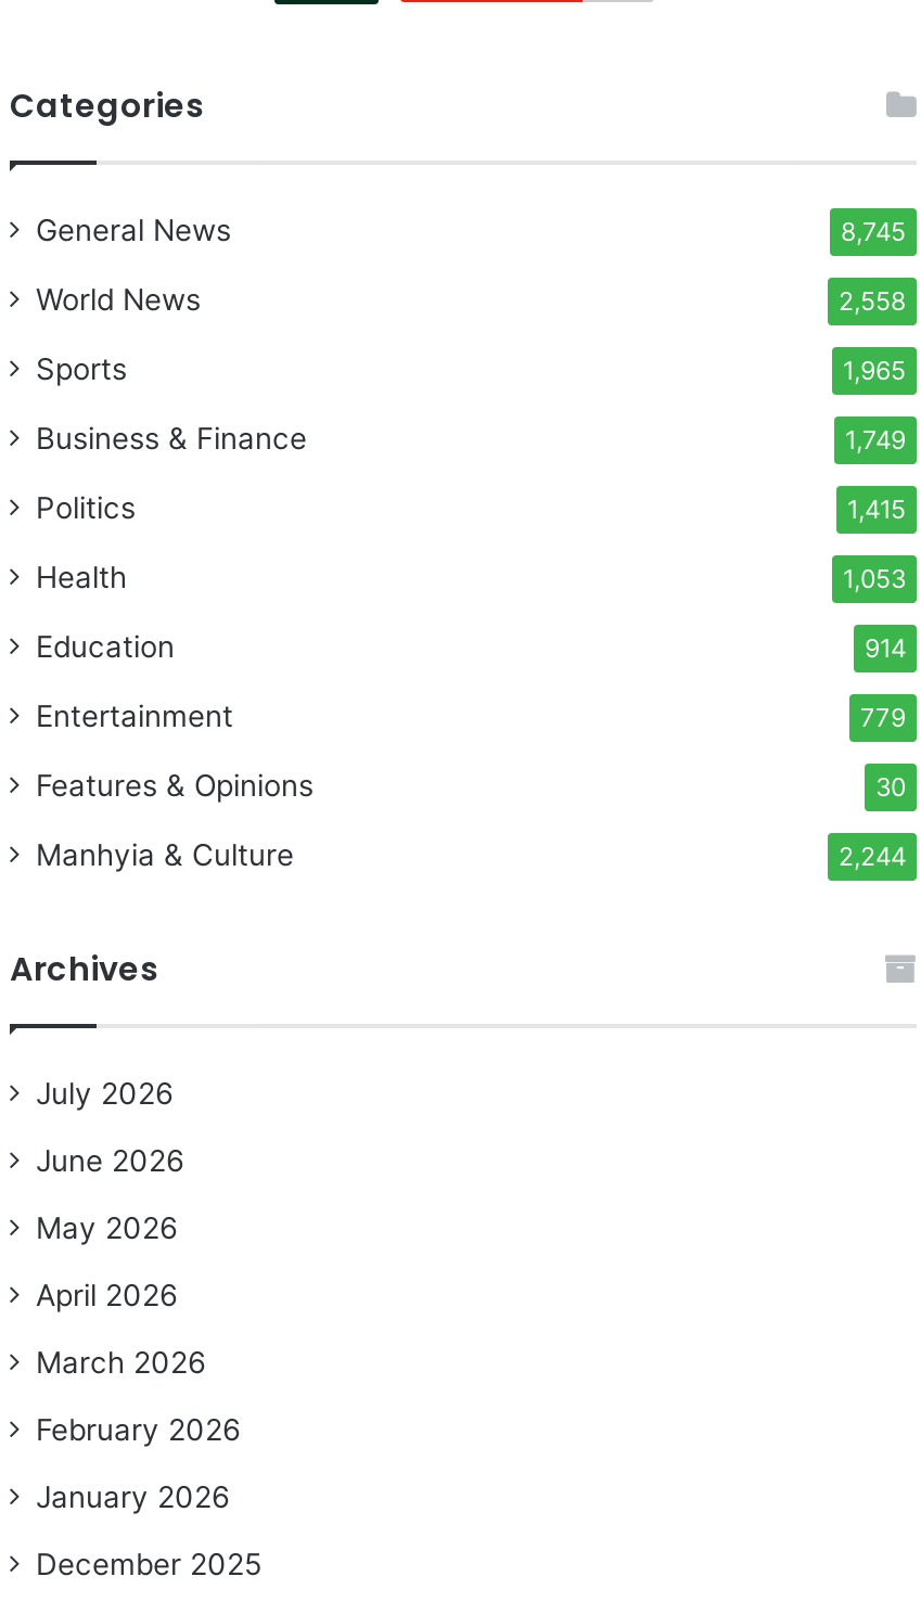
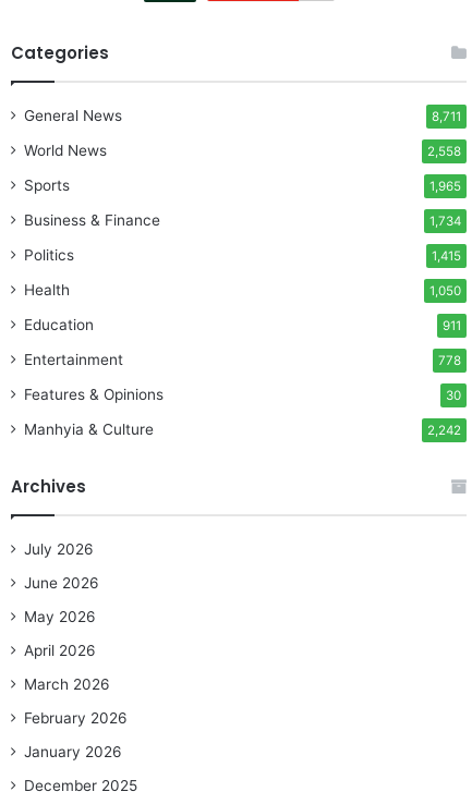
[841,217,906,247] 8,745 -> [432,109,461,124] 8,711
[845,425,906,455] 1,749 -> [429,213,461,229] 1,734
[843,564,906,594] 1,053 -> [429,283,461,298] 1,050
[865,633,906,664] 914 -> [443,318,461,333] 911
[860,703,906,733] 779 -> [438,353,461,368] 778
[839,841,906,872] 2,244 -> [427,423,461,438] 2,242

